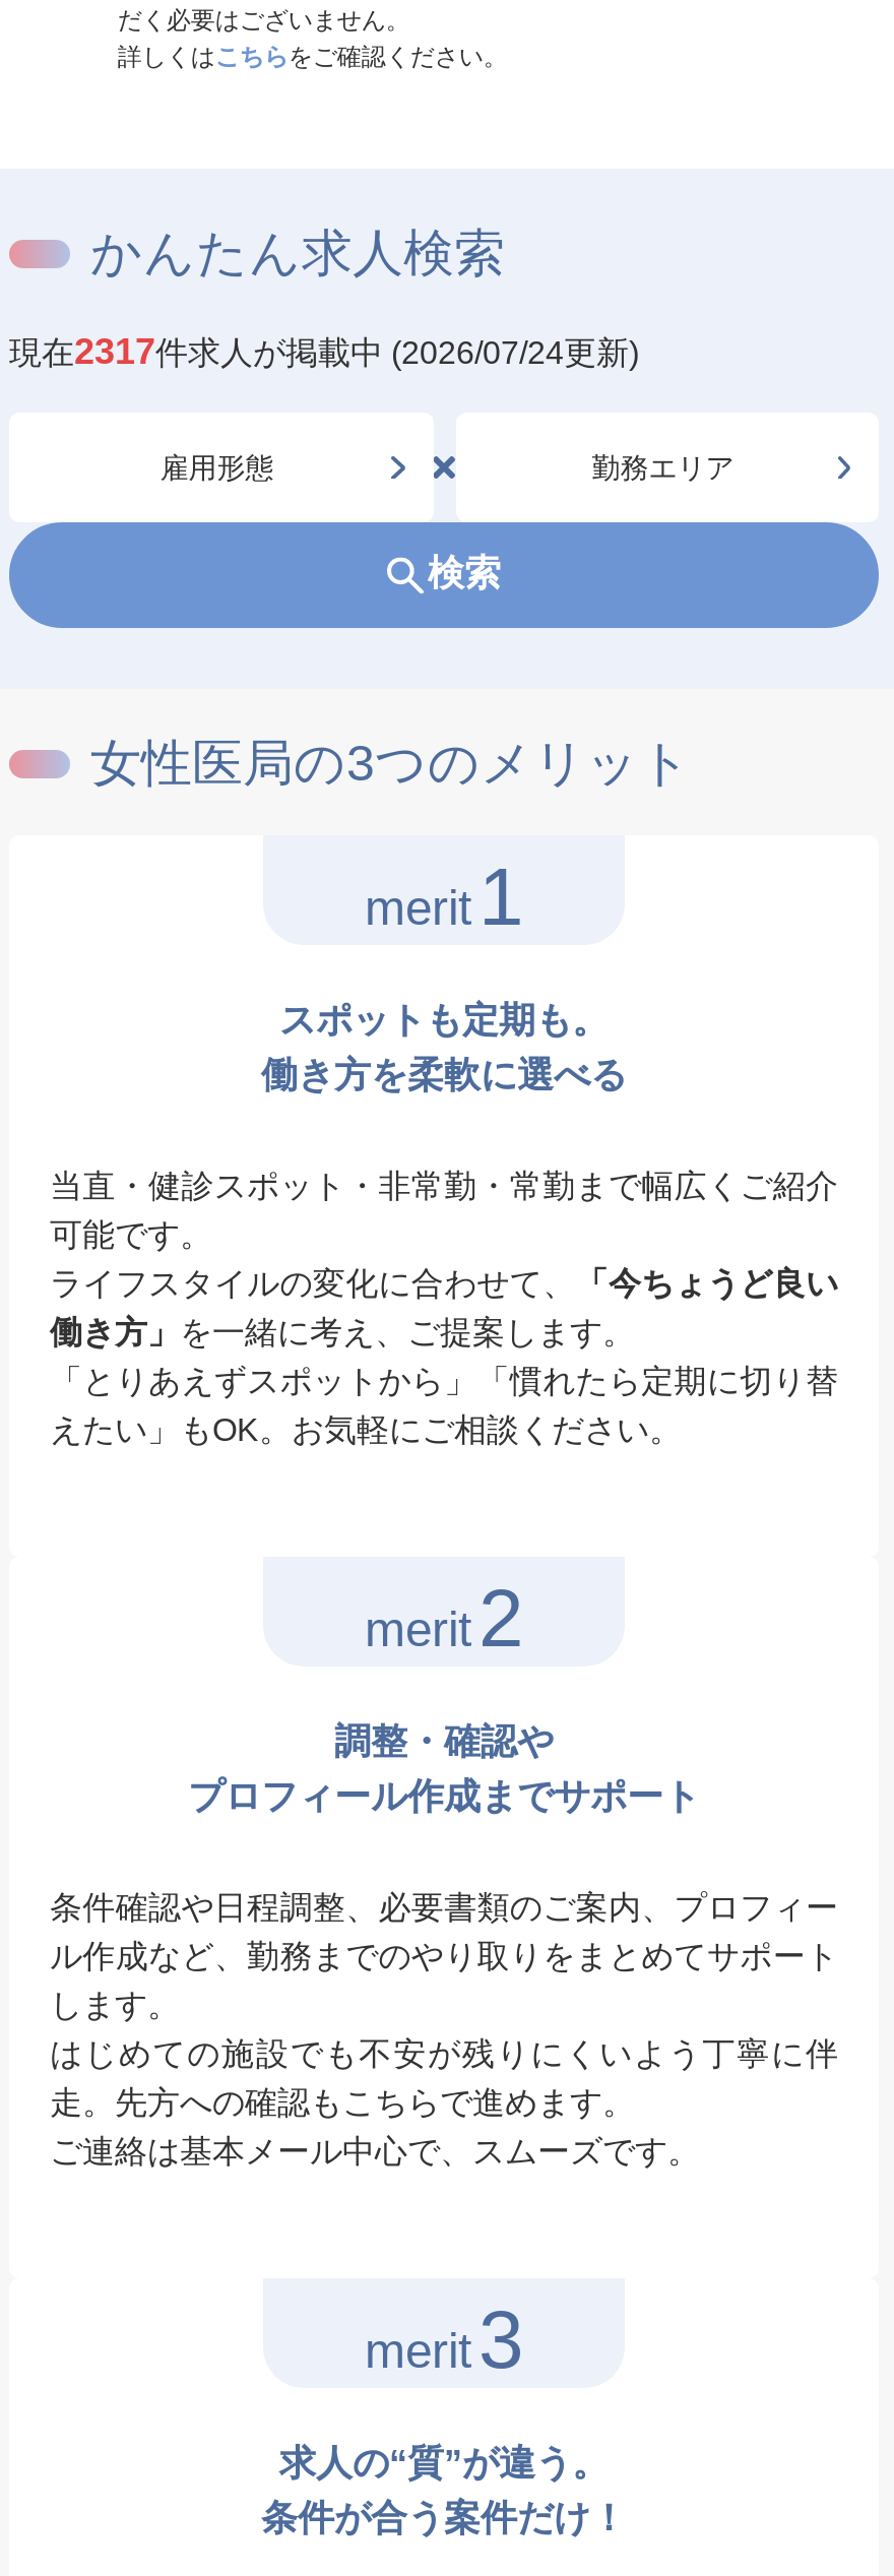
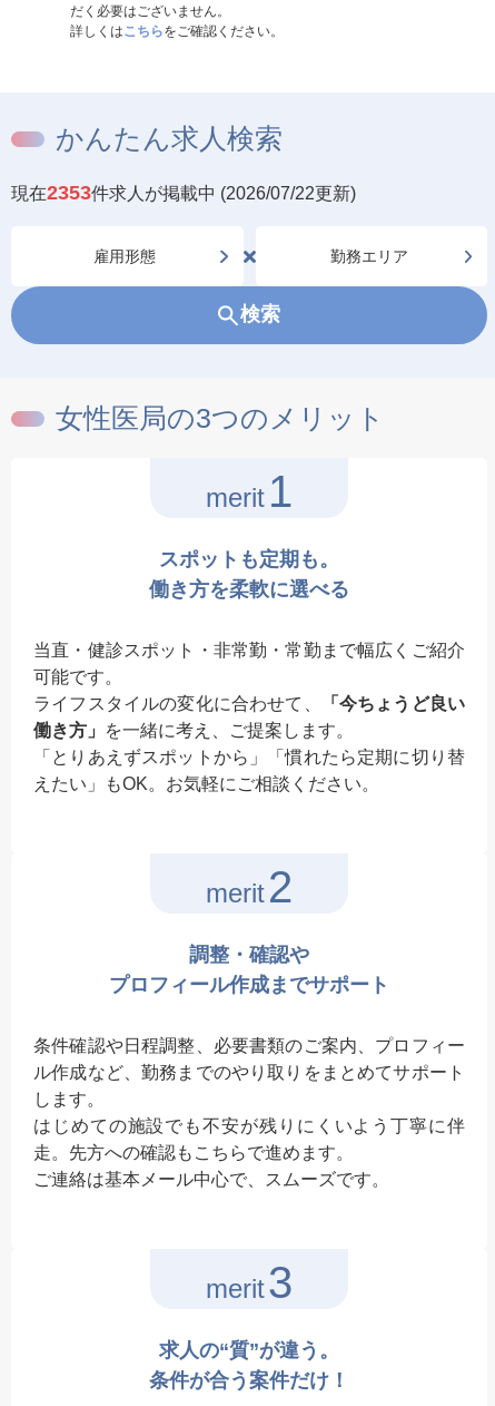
[9,331,639,372] 現在2317件求人が掲載中 (2026/07/24更新) -> [11,182,356,204] 現在2353件求人が掲載中 (2026/07/22更新)

